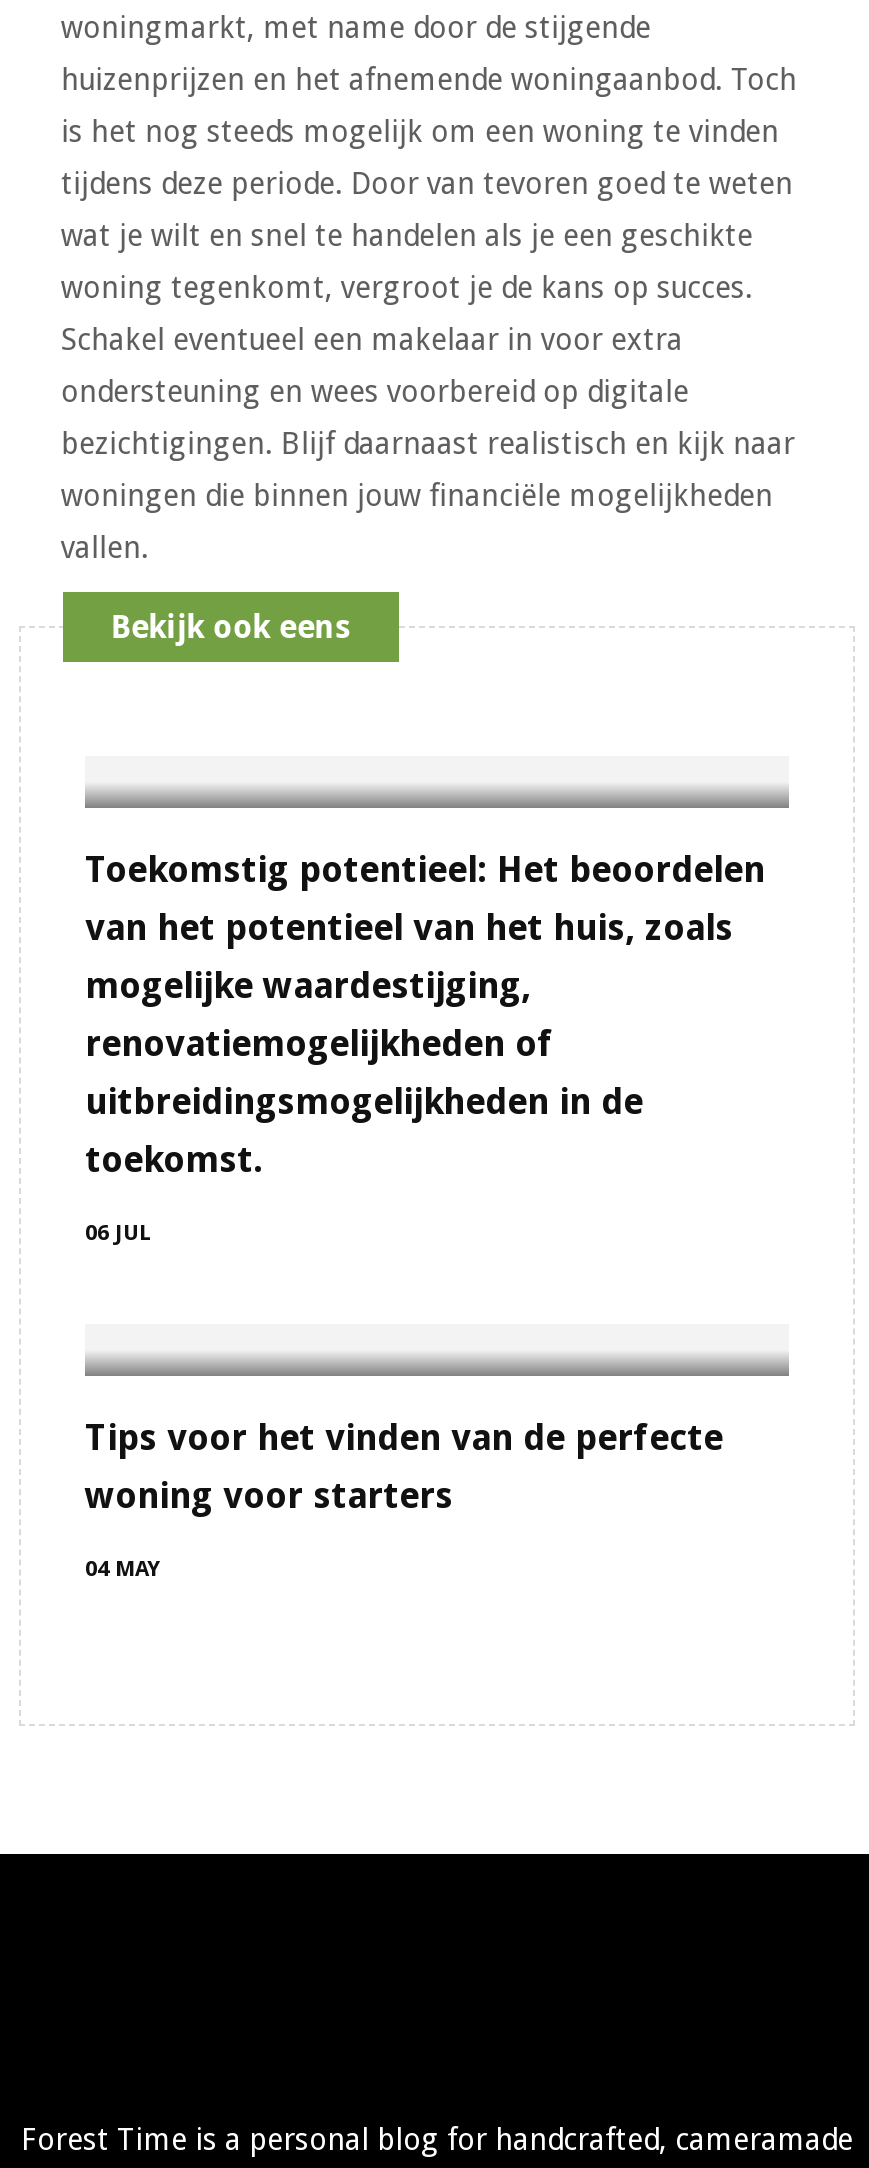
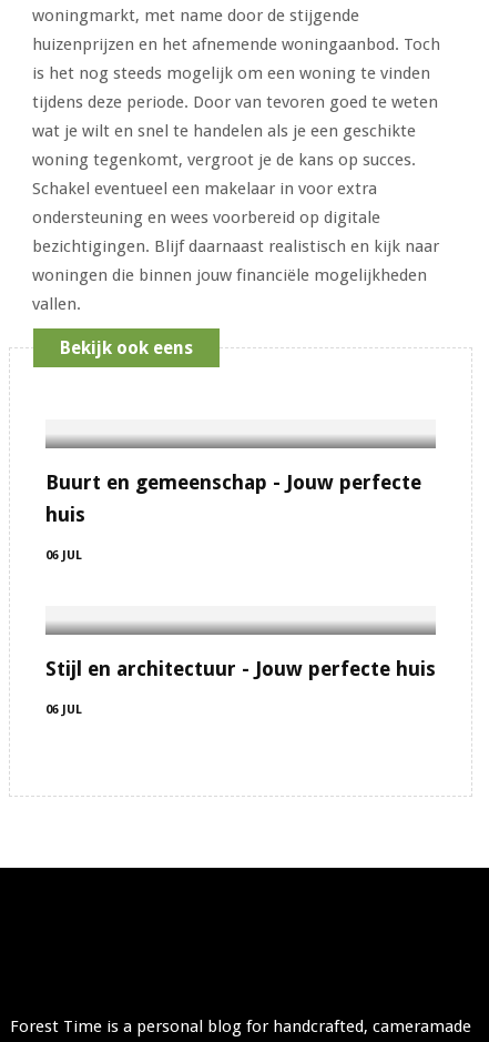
[85,848,765,1180] Toekomstig potentieel: Het beoordelen | van het potentieel van het huis, zoals | mogelijke waardestijging, | renovatiemogelijkheden of | uitbreidingsmogelijkheden in de | toekomst. -> [45,471,421,526] Buurt en gemeenschap - Jouw perfecte | huis
[85,1416,723,1516] Tips voor het vinden van de perfecte | woning voor starters -> [45,657,436,680] Stijl en architectuur - Jouw perfecte huis
[85,1556,159,1582] 04 MAY -> [45,703,82,717] 06 JUL

